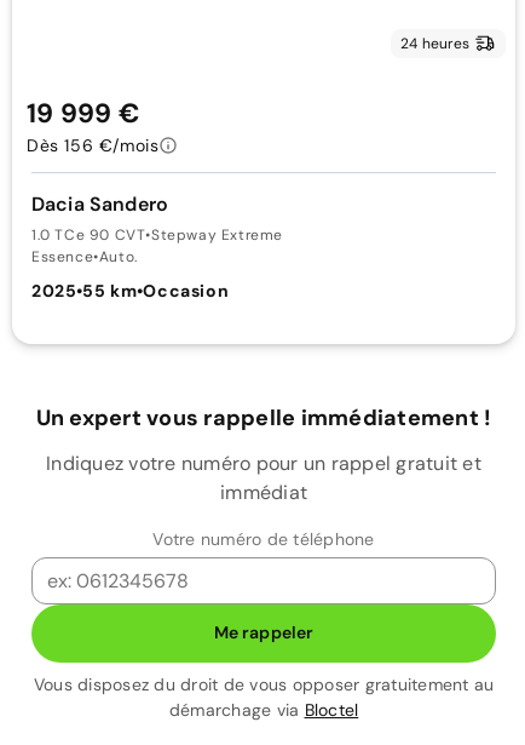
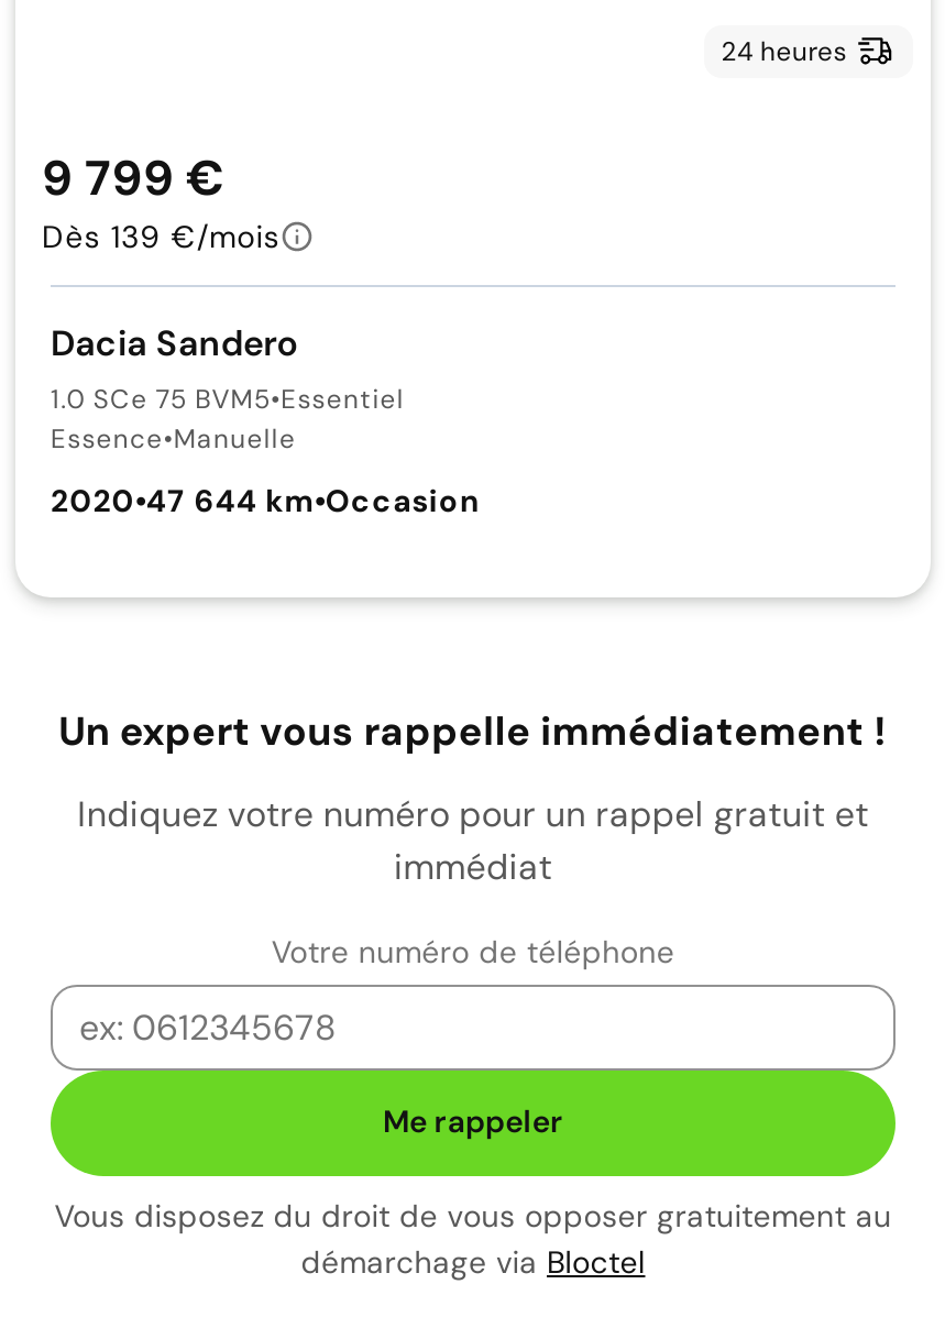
[27,95,159,156] 19 999 € | Dès 156 €/mois -> [42,146,280,256] 9 799 € | Dès 139 €/mois
[31,225,283,266] 1.0 TCe 90 CVT•Stepway Extreme | Essence•Auto. -> [51,381,405,456] 1.0 SCe 75 BVM5•Essentiel | Essence•Manuelle
[31,280,229,301] 2025•55 km•Occasion -> [51,480,481,520] 2020•47 644 km•Occasion

